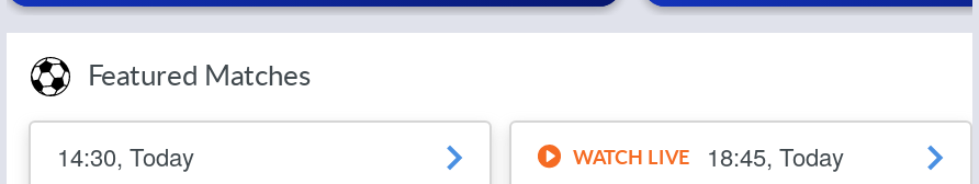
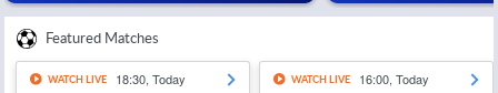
[57,138,195,173] 14:30, Today -> [48,70,186,88] WATCH LIVE | 18:30, Today
[573,138,845,173] WATCH LIVE 18:45, Today -> [291,70,429,88] WATCH LIVE 16:00, Today

